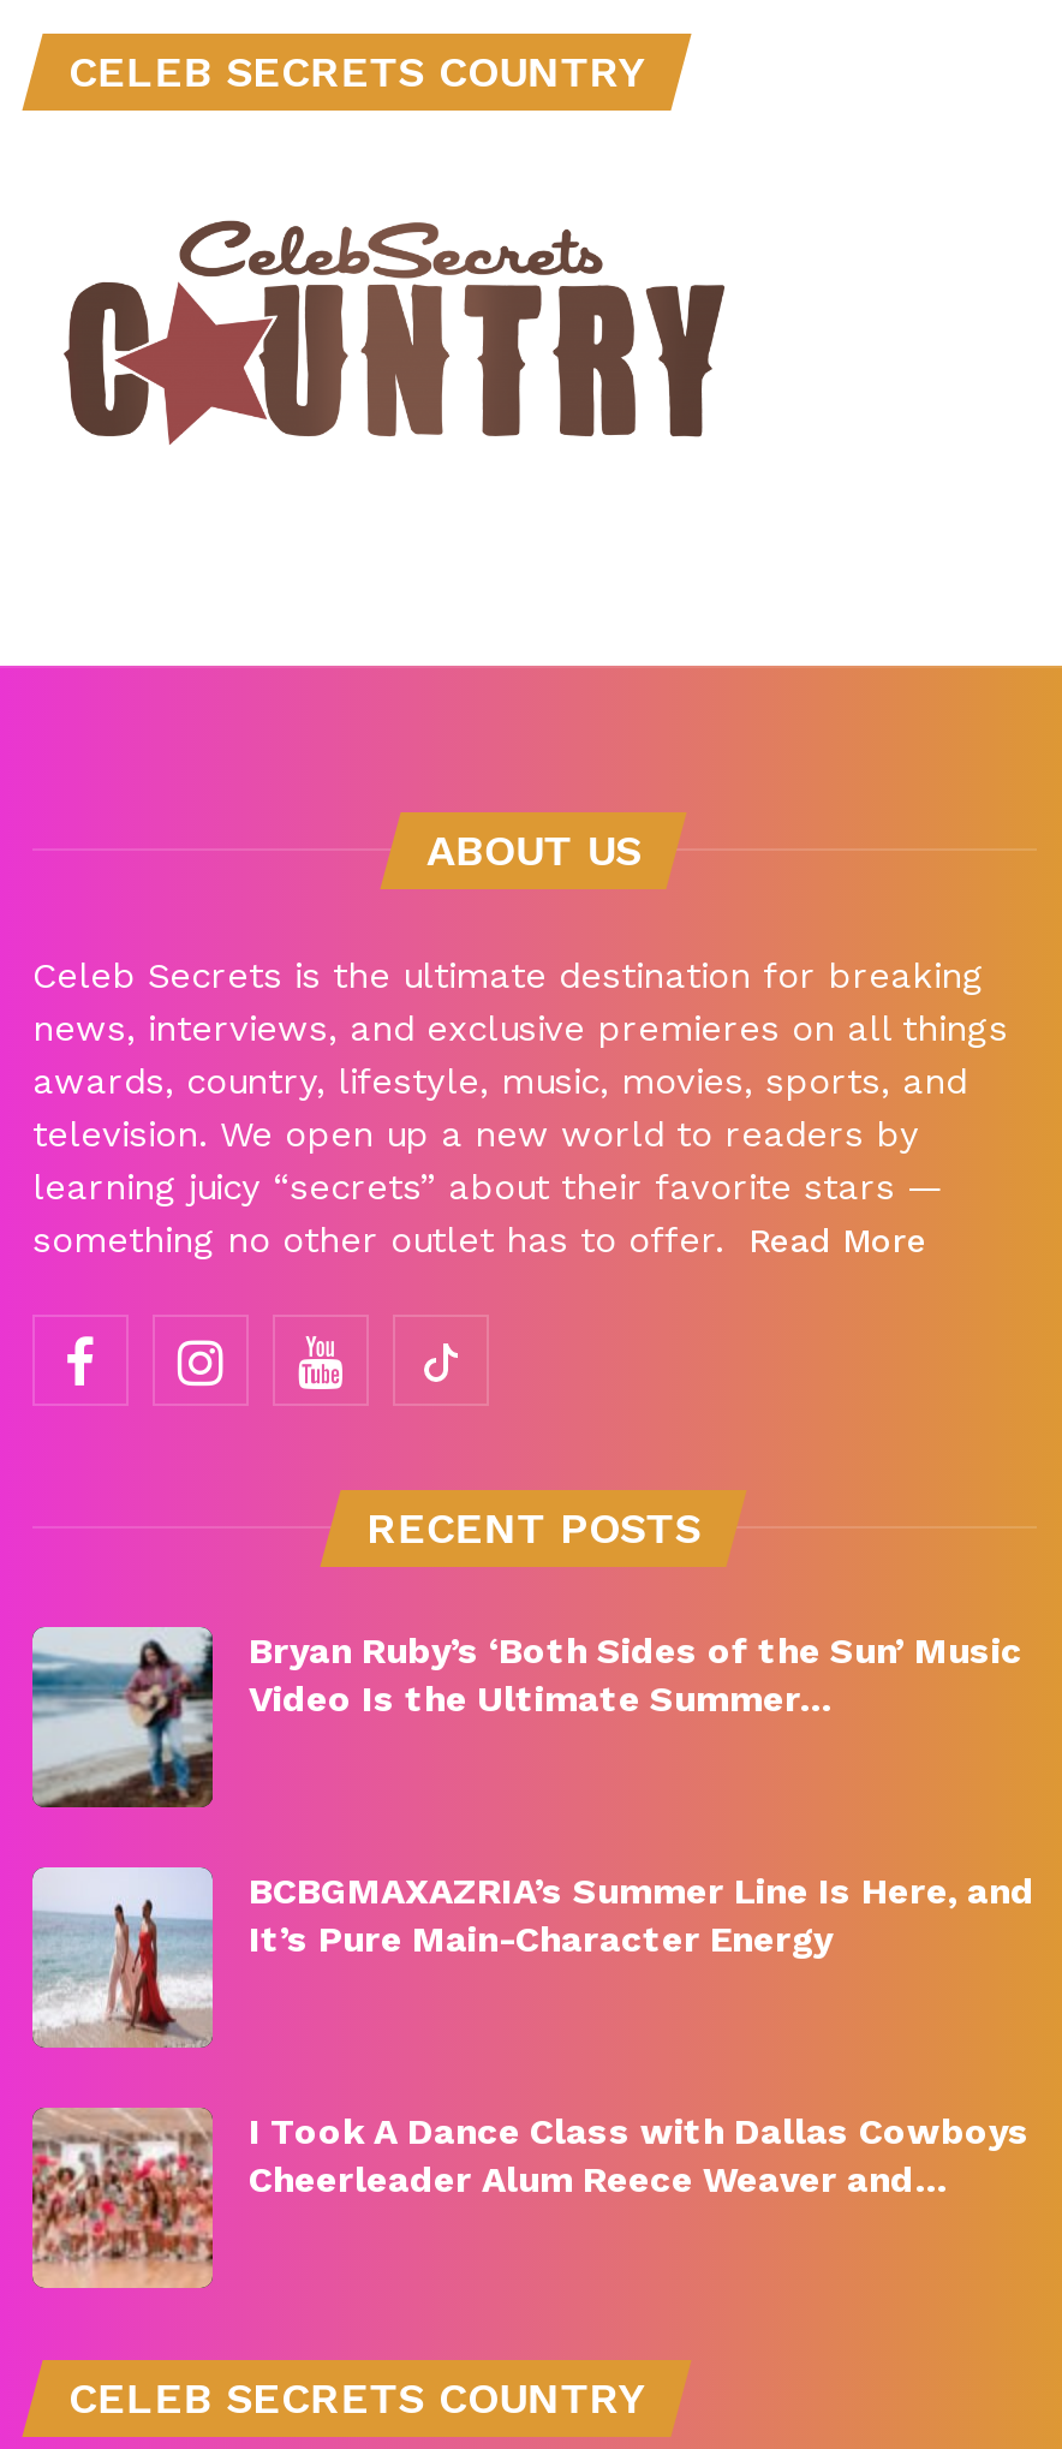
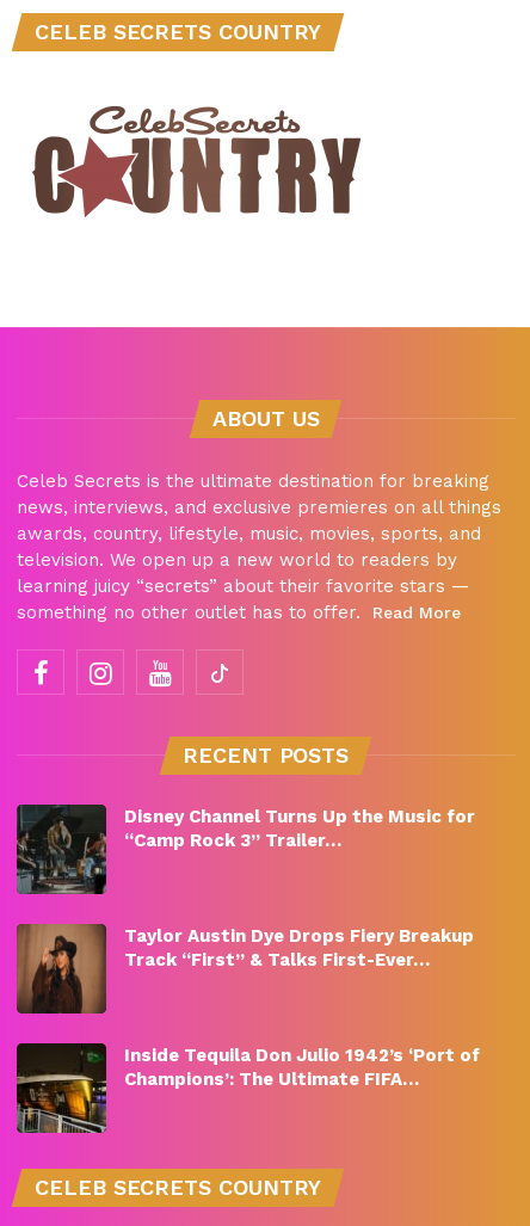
[30,1625,1022,1807] [image] | Bryan Ruby’s ‘Both Sides of the Sun’ Music | Video Is the Ultimate Summer… -> [16,803,475,895] [image] | Disney Channel Turns Up the Music for | “Camp Rock 3” Trailer…
[30,1865,1034,2050] [image] | BCBGMAXAZRIA’s Summer Line Is Here, and | It’s Pure Main-Character Energy -> [16,923,474,1015] [image] | Taylor Austin Dye Drops Fiery Breakup | Track “First” & Talks First-Ever…
[30,2105,1030,2290] [image] | I Took A Dance Class with Dallas Cowboys | Cheerleader Alum Reece Weaver and… -> [16,1042,480,1134] [image] | Inside Tequila Don Julio 1942’s ‘Port of | Champions’: The Ultimate FIFA…

